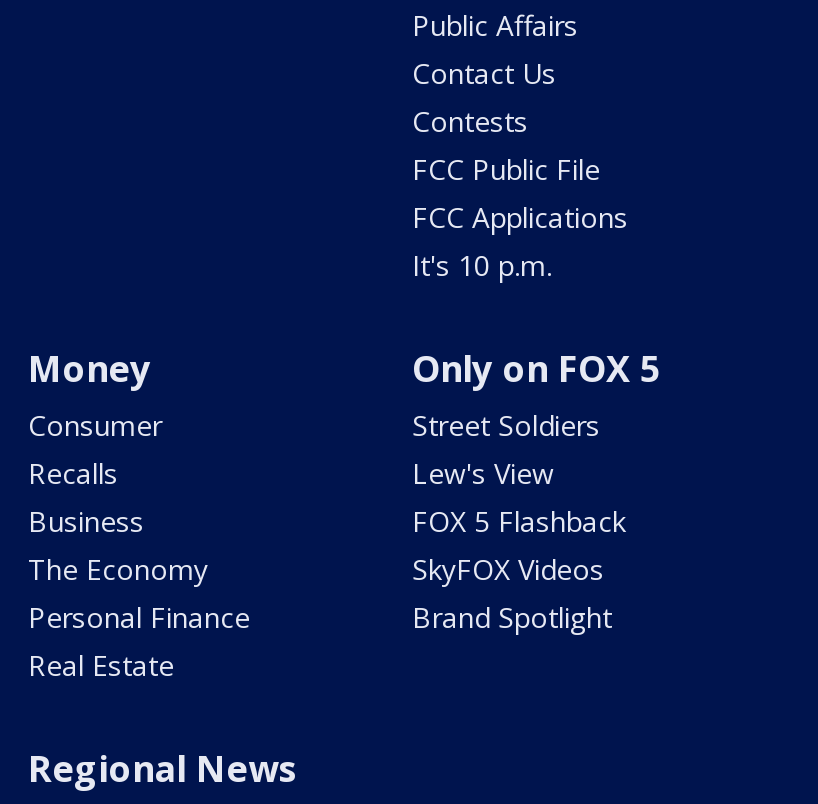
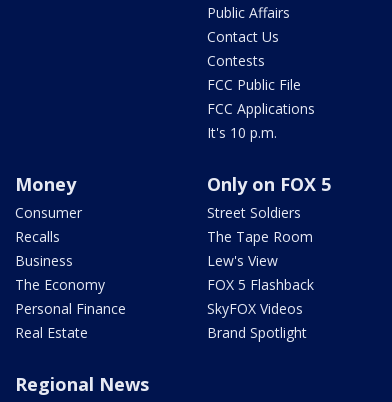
moved [412,454,626,636] -> [207,251,314,342]: Lew's View | FOX 5 Flashback | SkyFOX Videos | Brand Spotlight
none -> [207,227,313,246] The Tape Room

